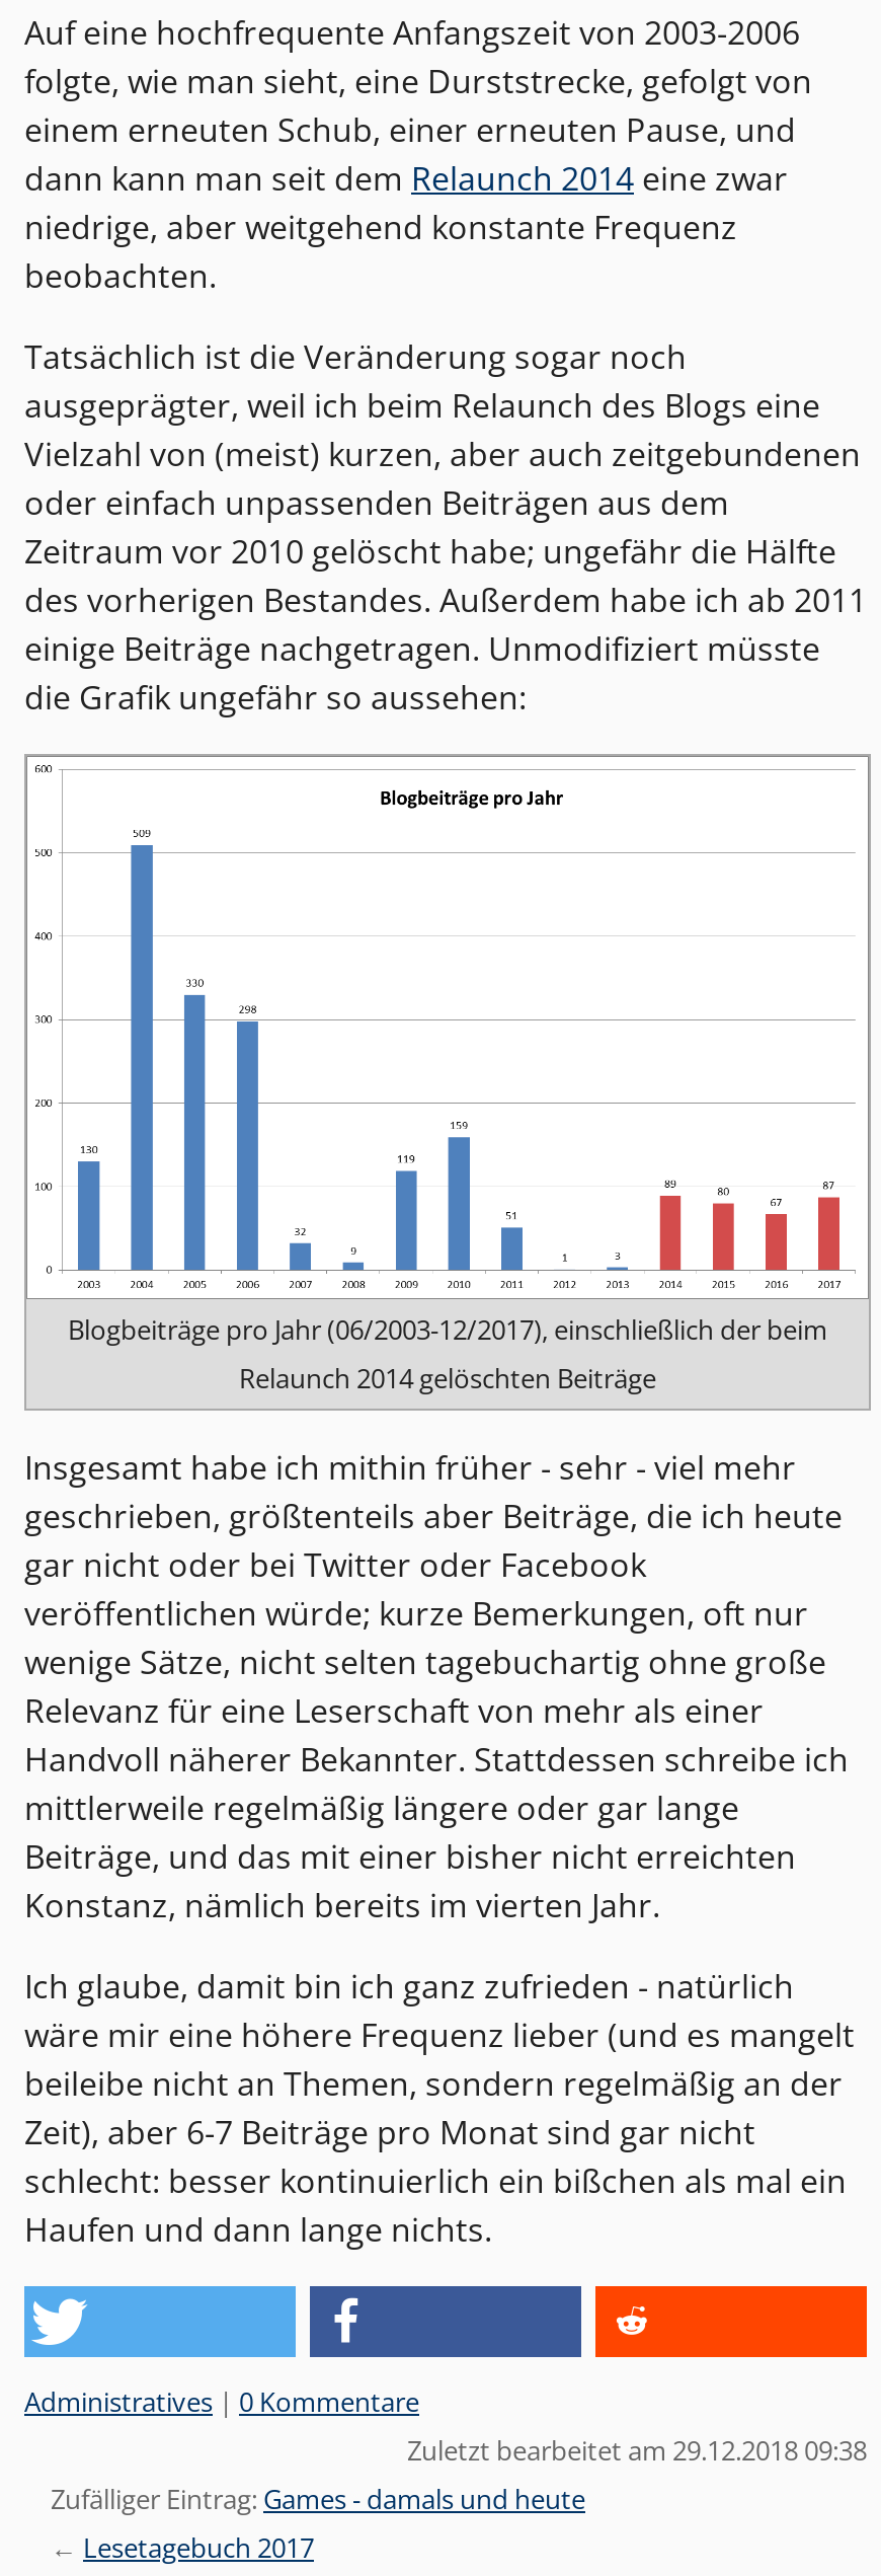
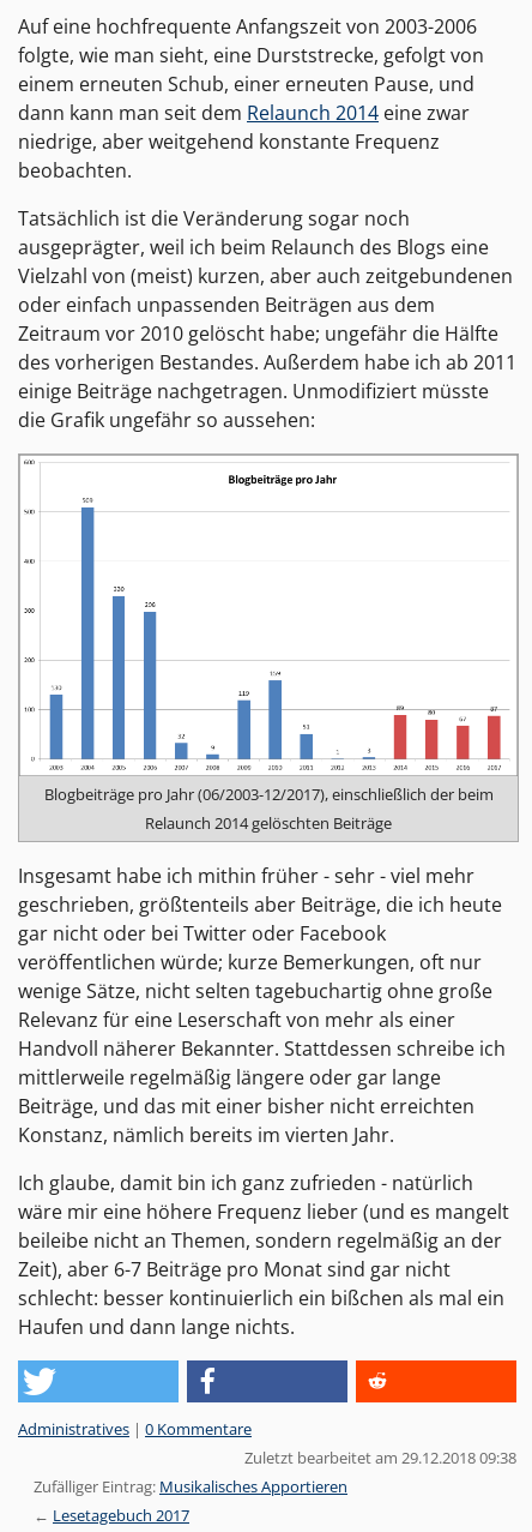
[51,2481,585,2518] Zufälliger Eintrag: Games - damals und heute -> [34,1476,347,1498] Zufälliger Eintrag: Musikalisches Apportieren

